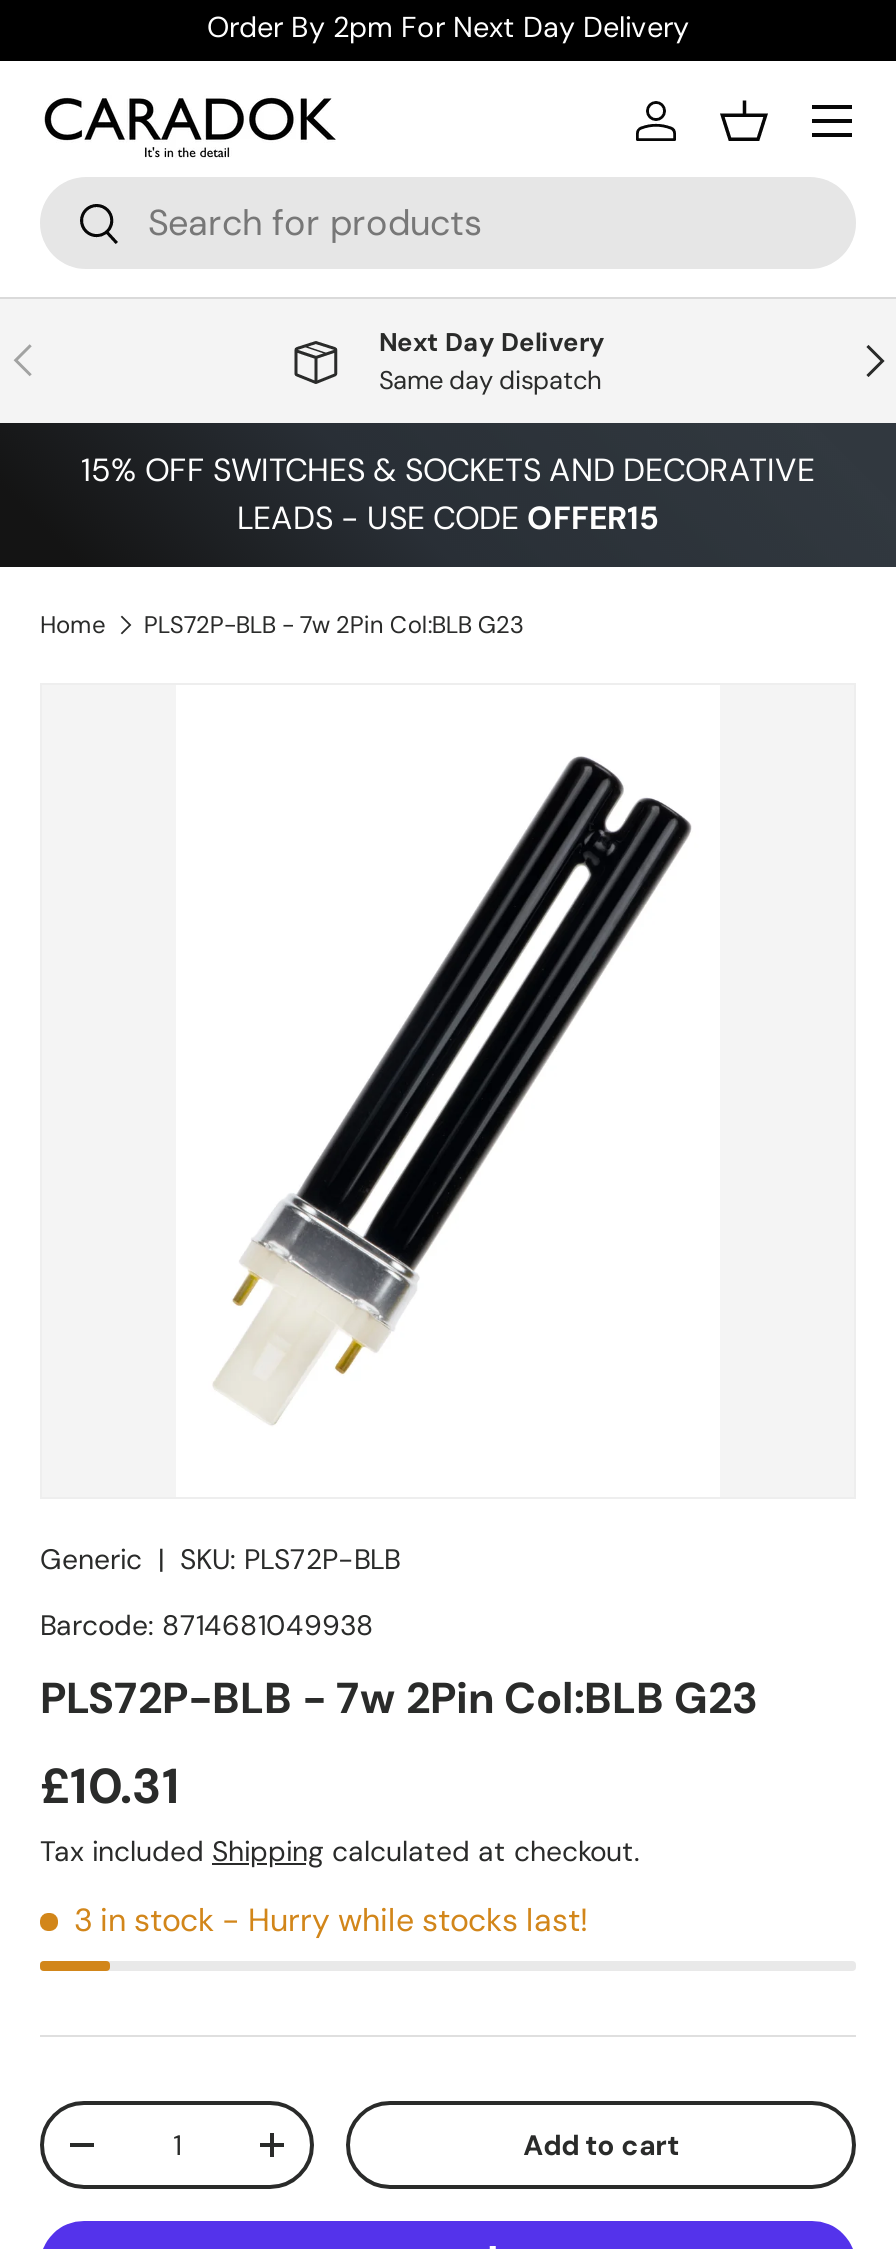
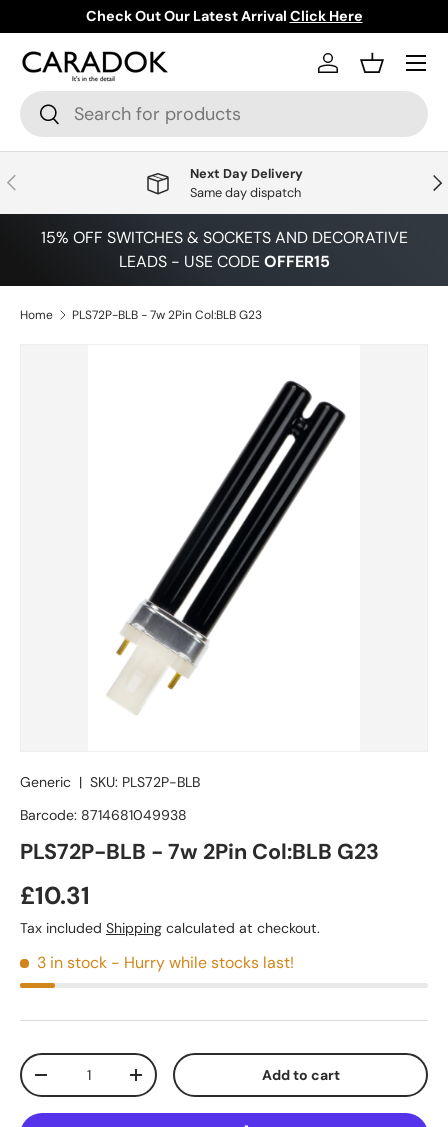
[191,9,673,45] Order By 2pm For Next Day Delivery -> [85,7,362,25] Check Out Our Latest Arrival Click Here

